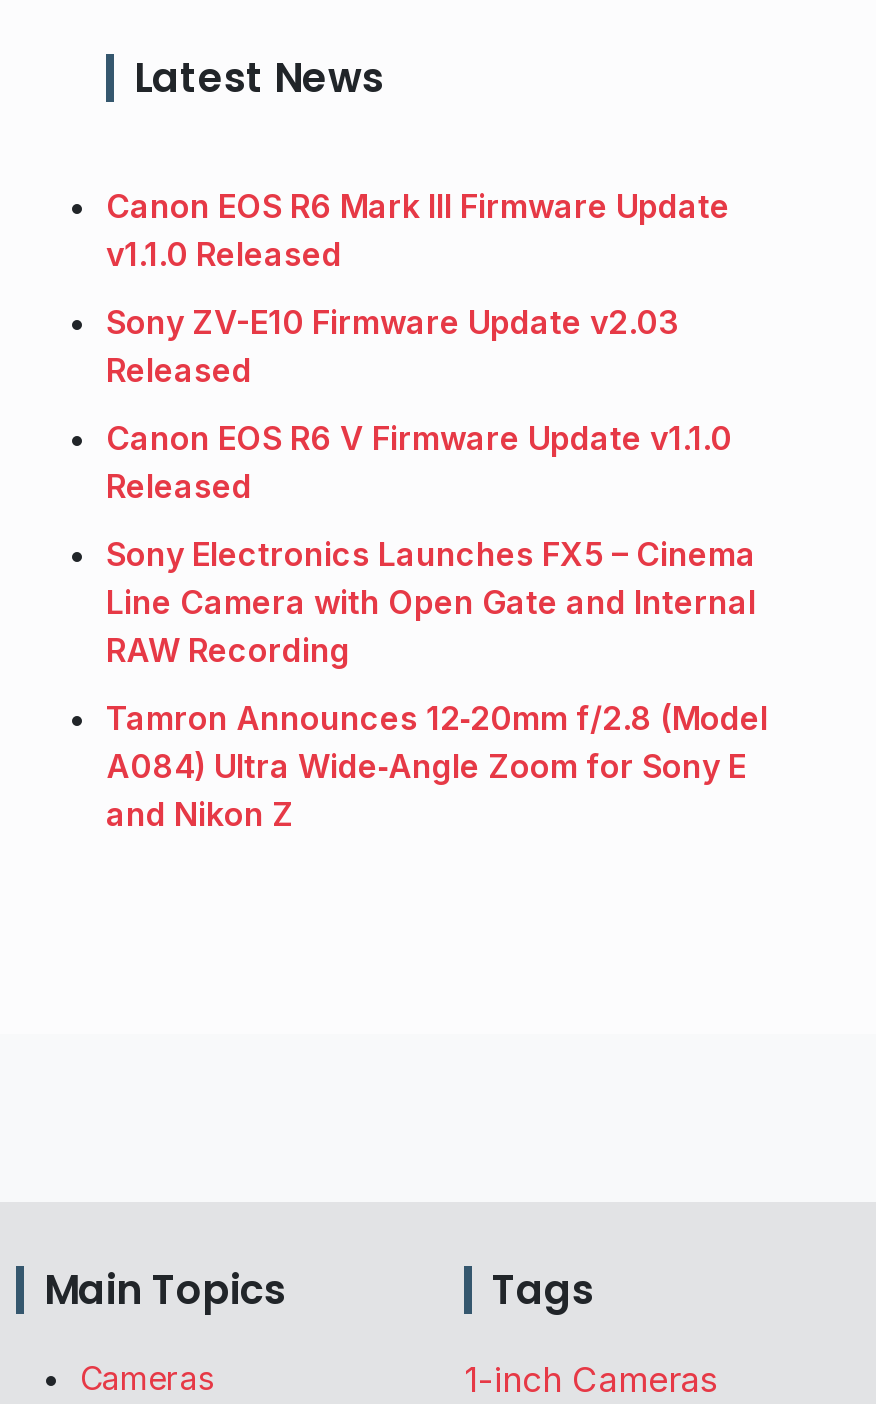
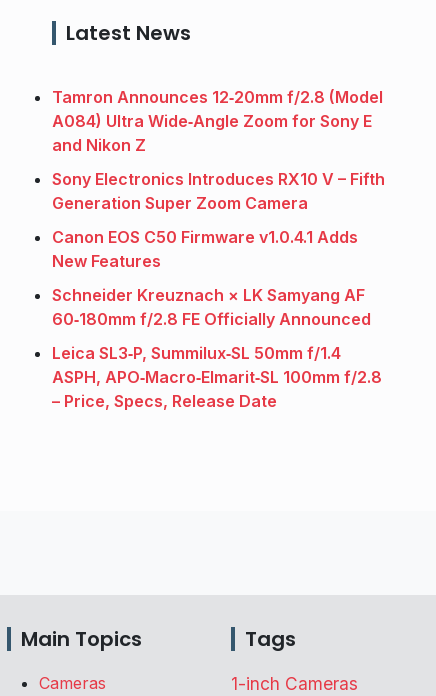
[106,186,756,670] Canon EOS R6 Mark III Firmware Update | v1.1.0 Released | Sony ZV-E10 Firmware Update v2.03 | Released | Canon EOS R6 V Firmware Update v1.1.0 | Released | Sony Electronics Launches FX5 – Cinema | Line Camera with Open Gate and Internal | RAW Recording -> none
moved [106,698,768,834] -> [52,87,383,155]: Tamron Announces 12‑20mm f/2.8 (Model | A084) Ultra Wide‑Angle Zoom for Sony E | and Nikon Z
none -> [52,169,385,411] Sony Electronics Introduces RX10 V – Fifth | Generation Super Zoom Camera | Canon EOS C50 Firmware v1.0.4.1 Adds | New Features | Schneider Kreuznach × LK Samyang AF | 60‑180mm f/2.8 FE Officially Announced | Leica SL3‑P, Summilux‑SL 50mm f/1.4 | ASPH, APO‑Macro‑Elmarit‑SL 100mm f/2.8 | – Price, Specs, Release Date

